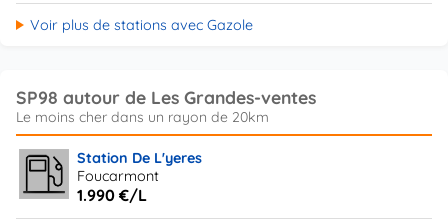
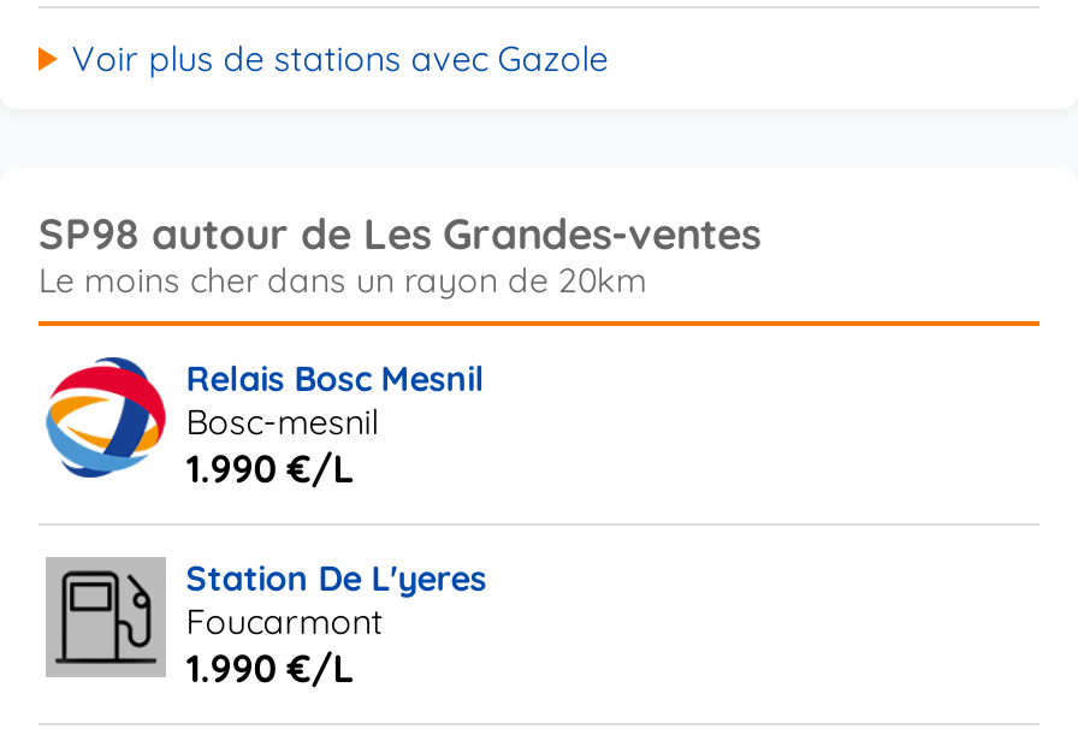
none -> [43,355,484,492] [image] | Relais Bosc Mesnil | Bosc-mesnil | 1.990 €/L

